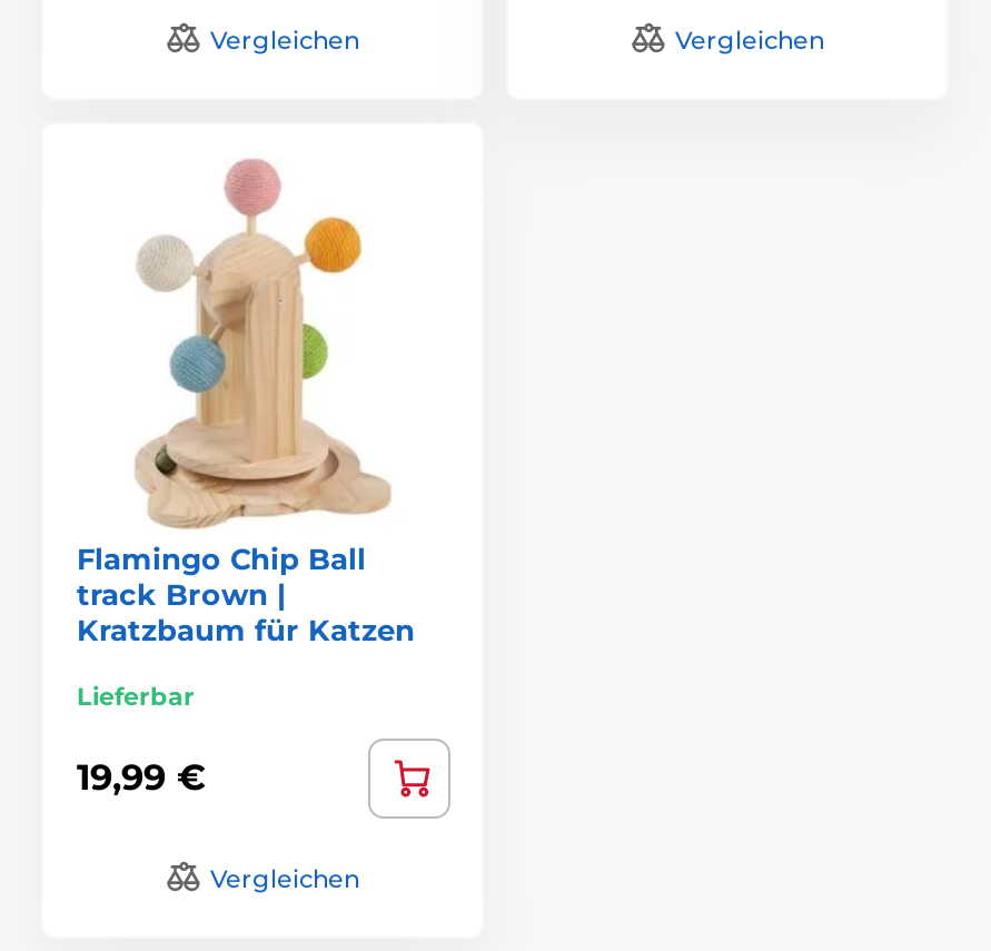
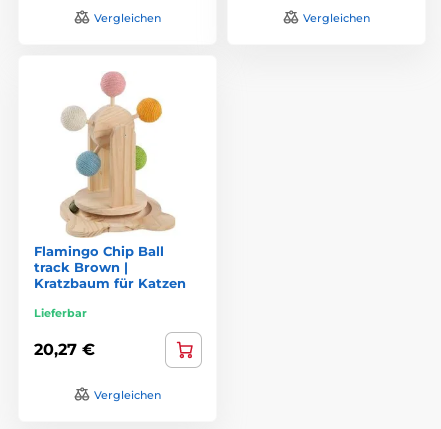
[77,756,206,799] 19,99 € -> [34,340,95,359] 20,27 €

